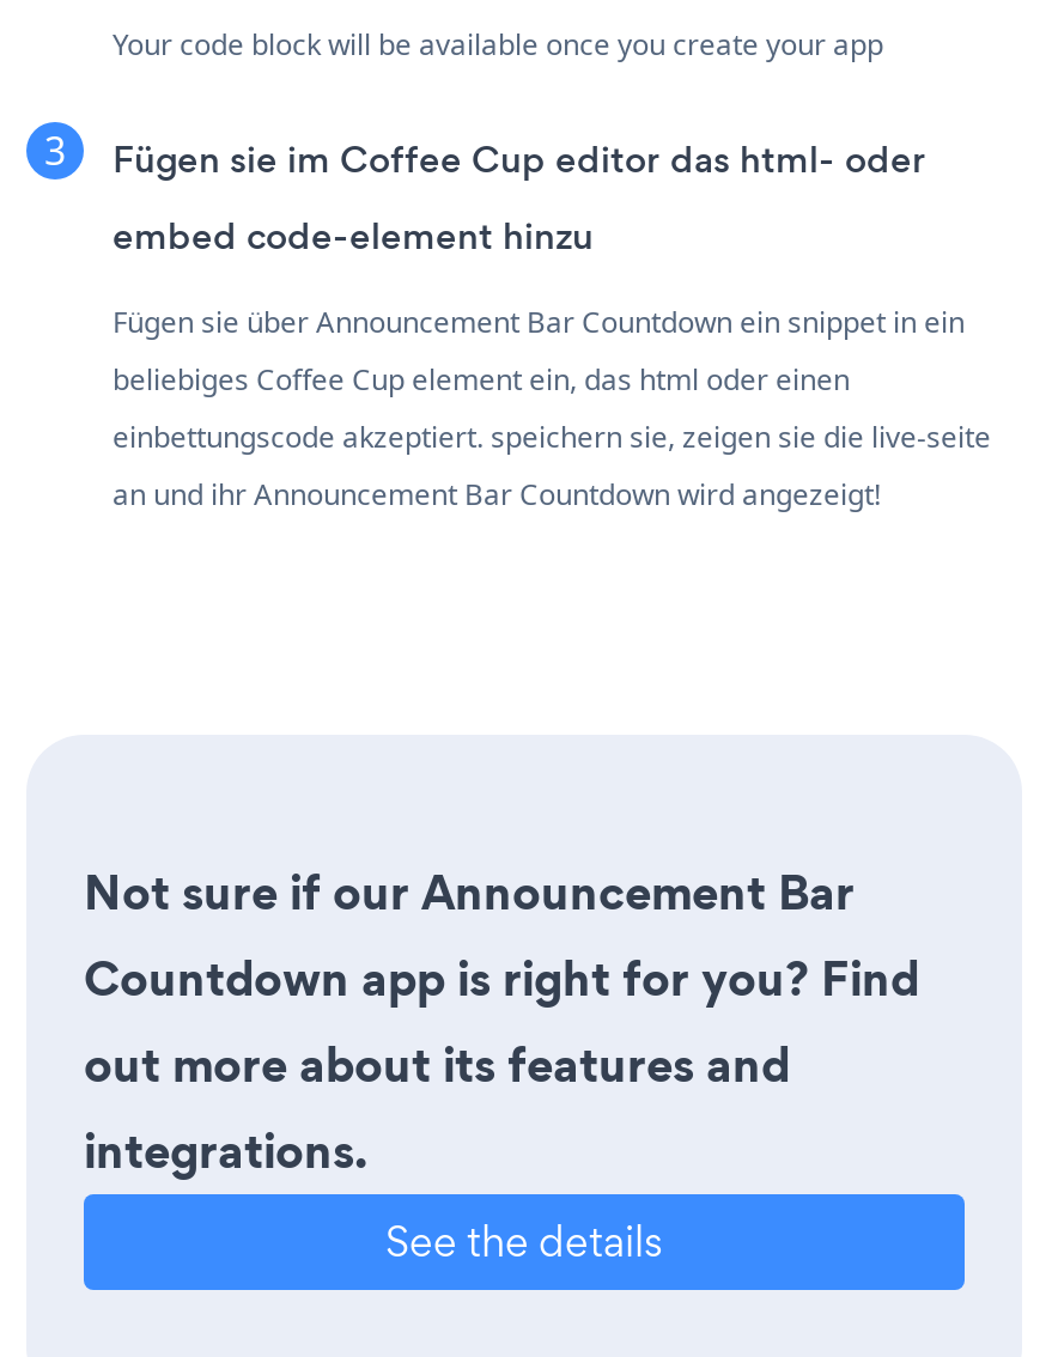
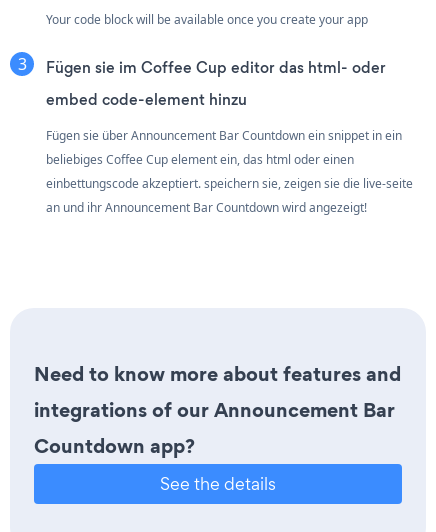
[84,859,919,1184] Not sure if our Announcement Bar | Countdown app is right for you? Find | out more about its features and | integrations. -> [34,360,401,460] Need to know more about features and | integrations of our Announcement Bar | Countdown app?

